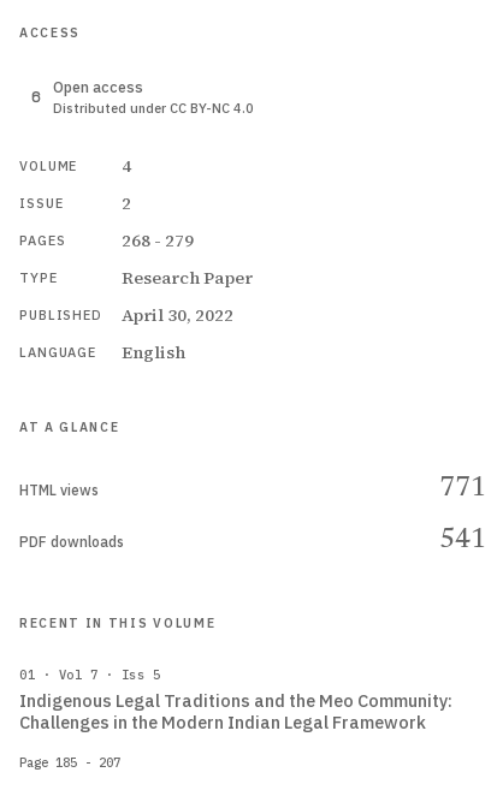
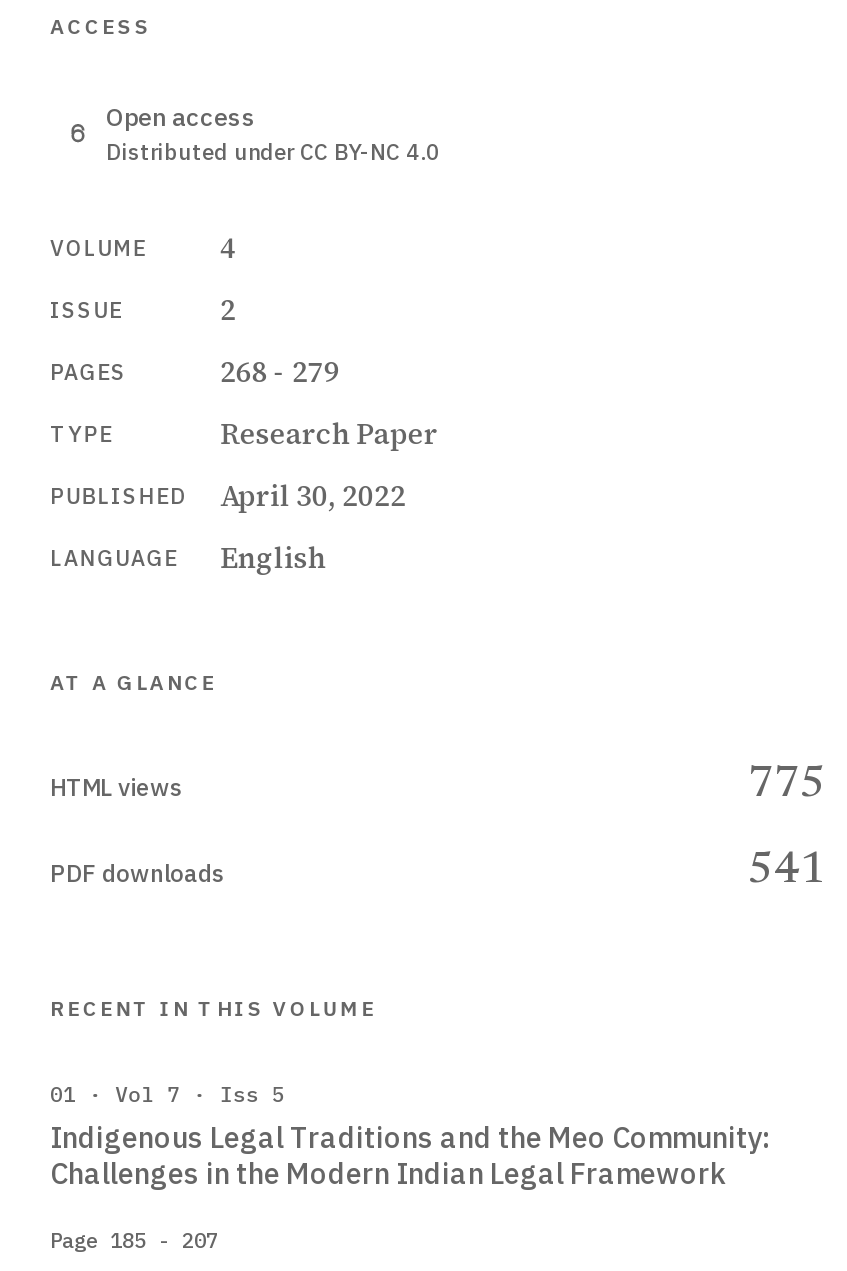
[439,476,486,503] 771 -> [748,764,826,808] 775

